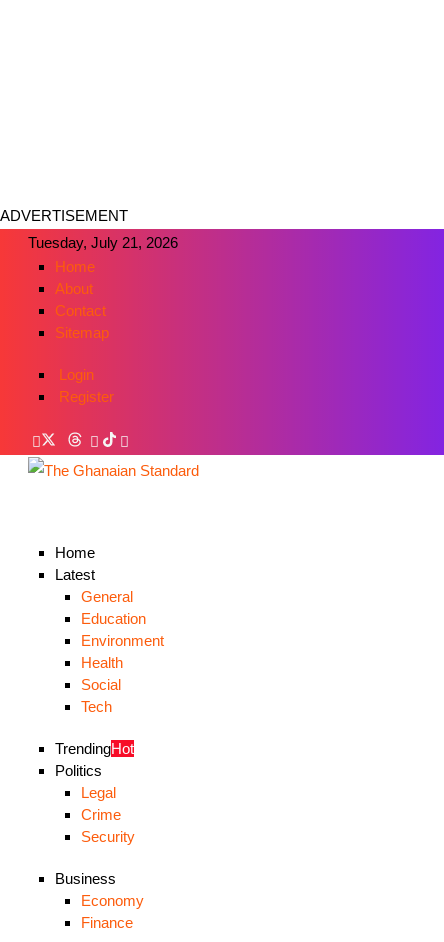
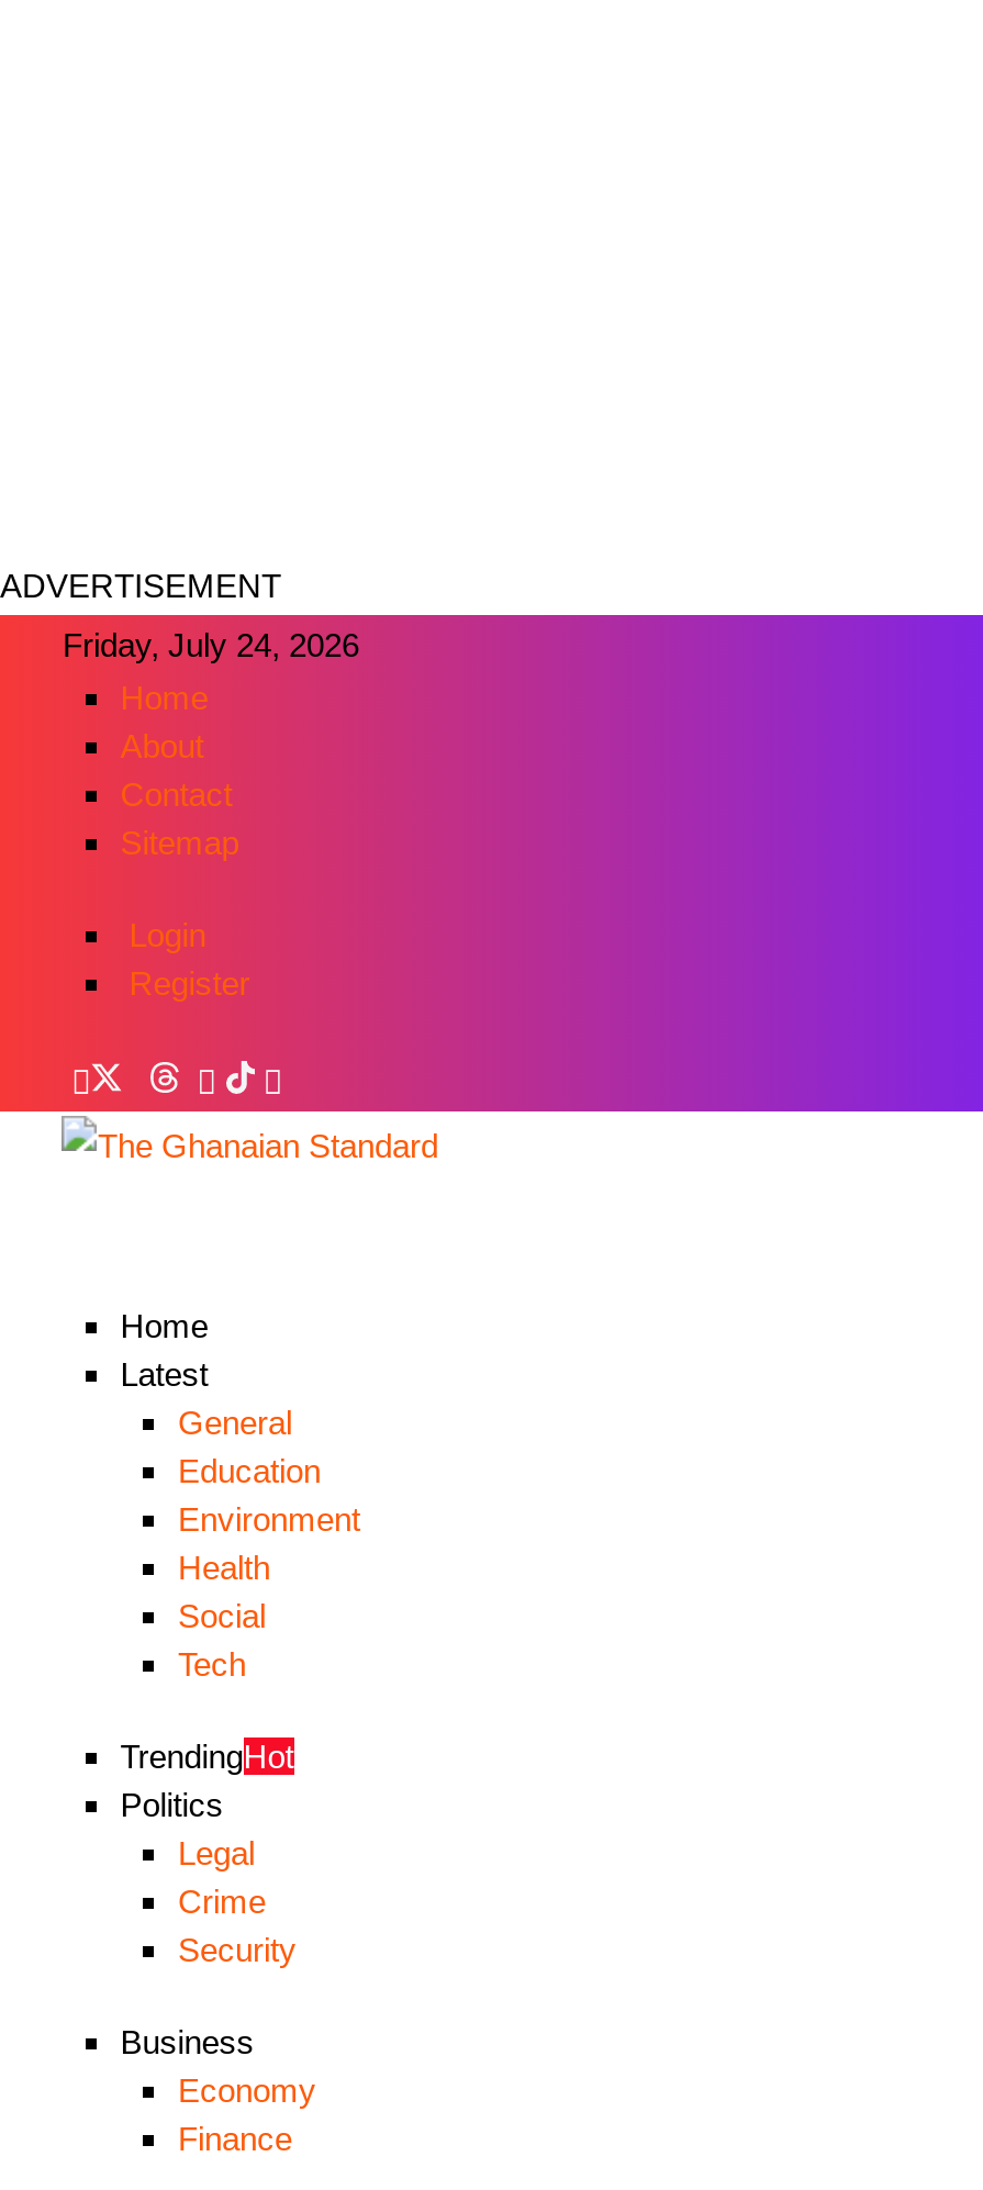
[28,234,178,251] Tuesday, July 21, 2026 -> [62,626,359,663] Friday, July 24, 2026

